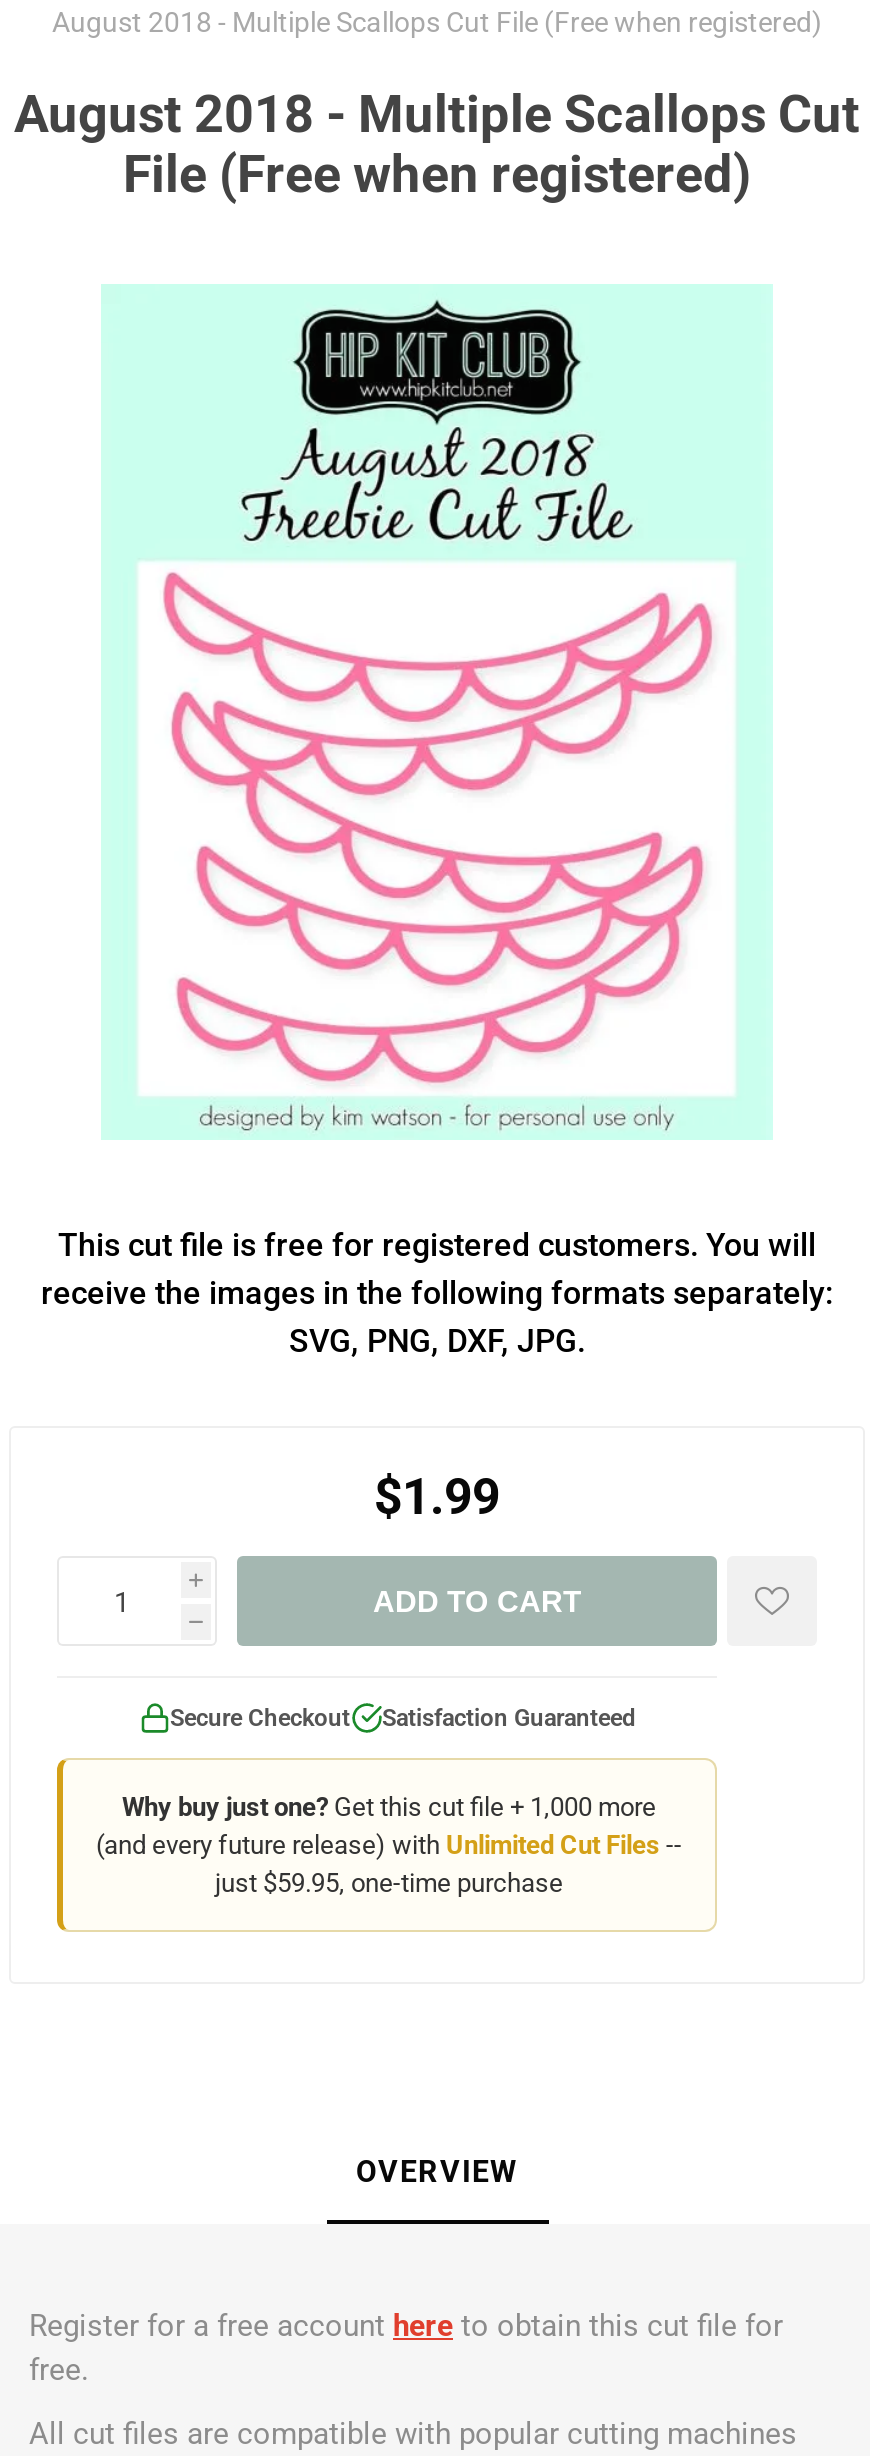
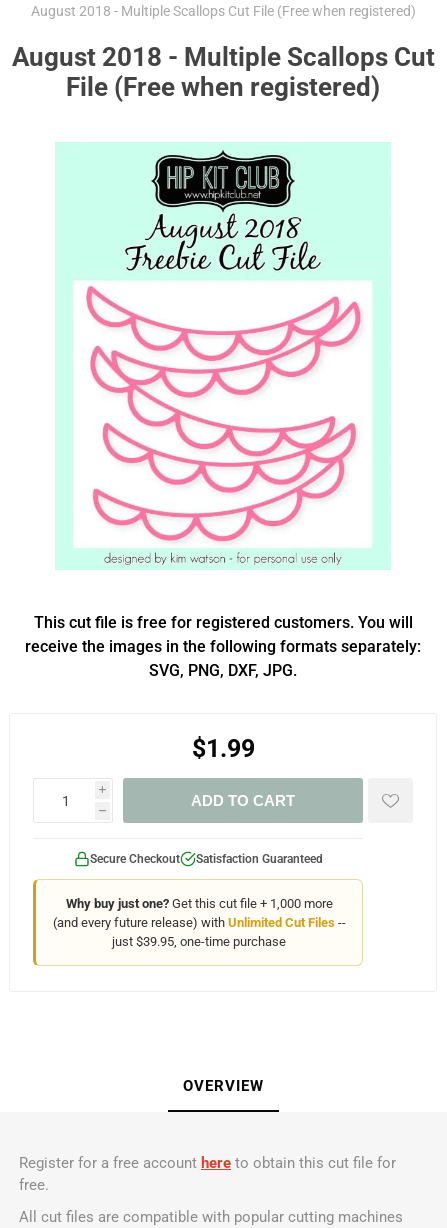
[215,1868,563,1898] just $59.95, one-time purchase -> [112,934,286,949] just $39.95, one-time purchase

